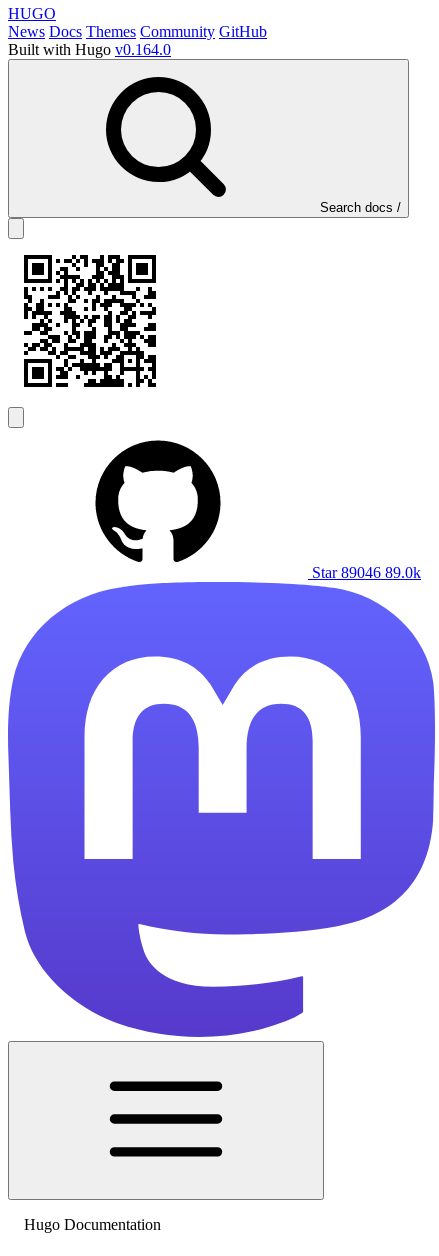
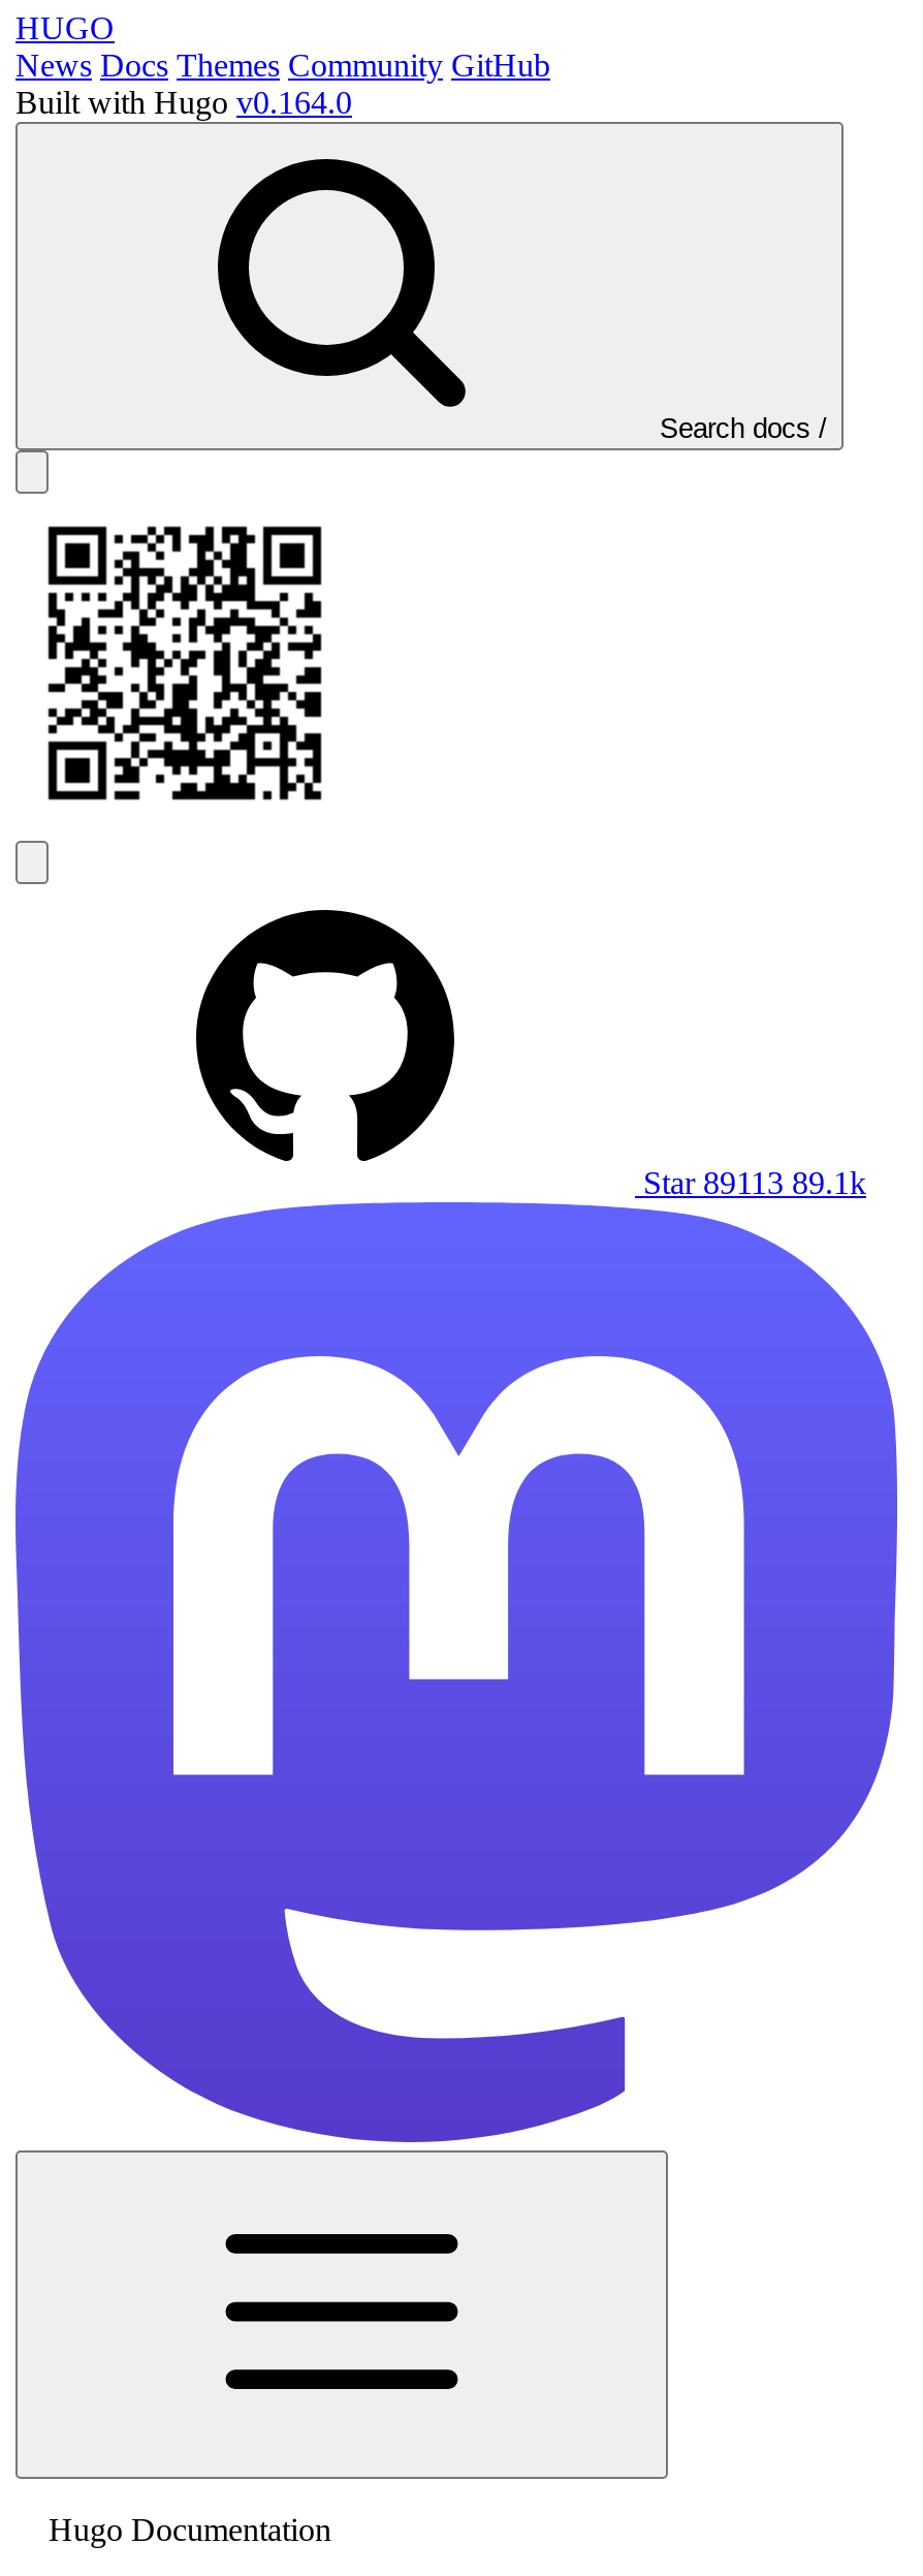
[312,564,421,581] Star 89046 89.0k -> [643,1165,866,1200] Star 89113 89.1k

